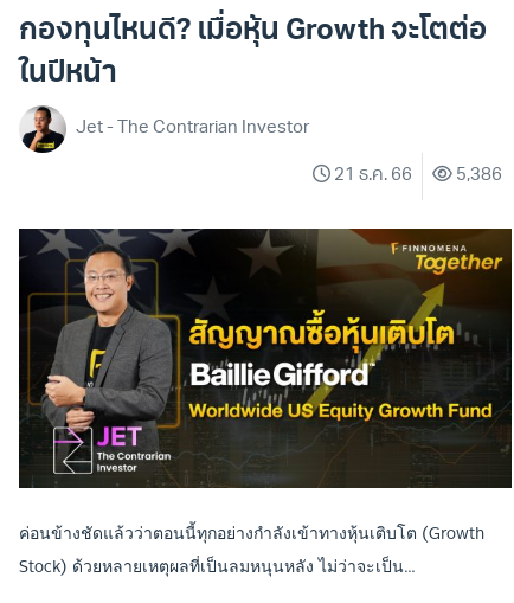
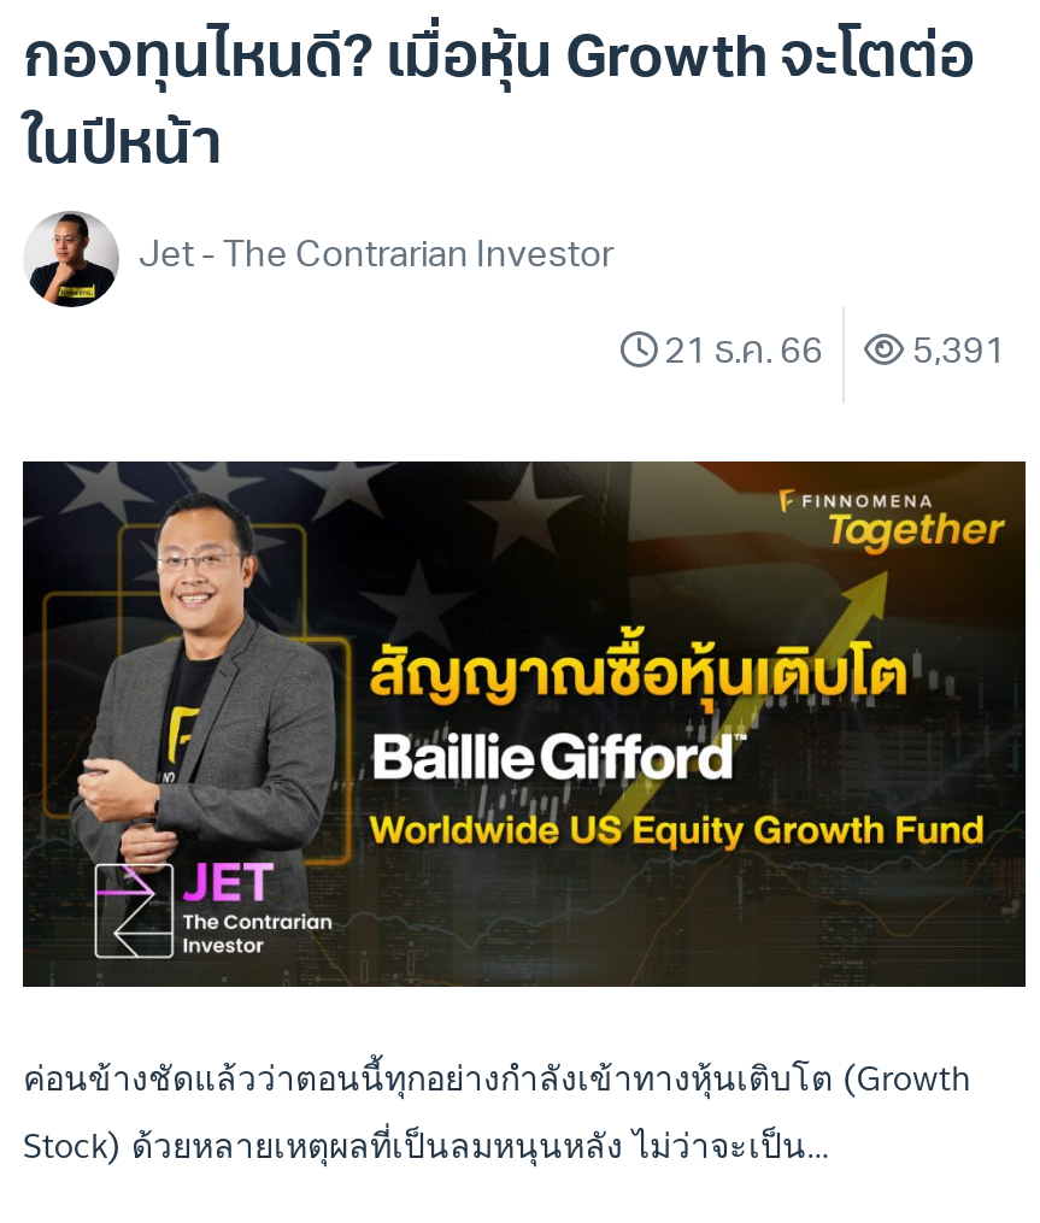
[456,167,502,185] 5,386 -> [912,337,1006,373] 5,391

